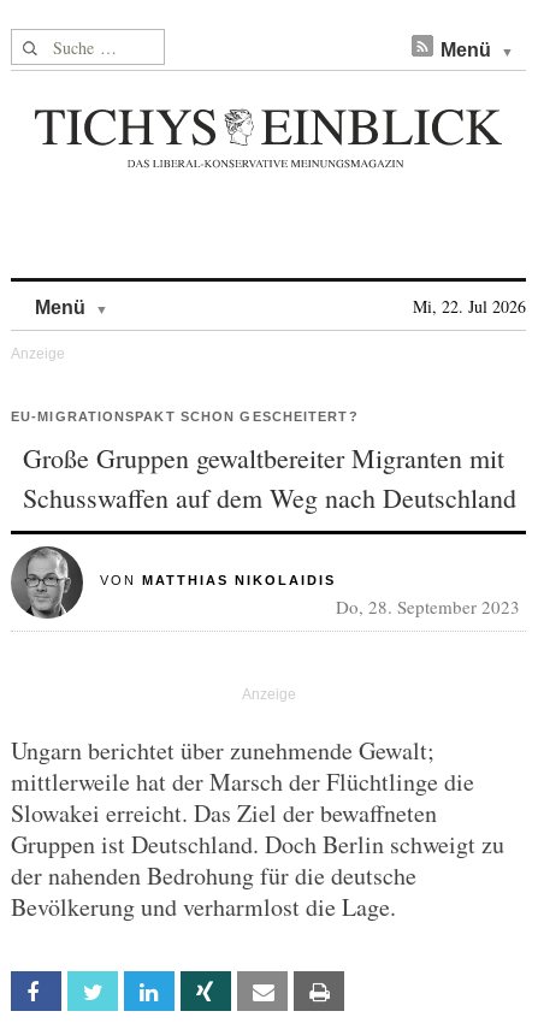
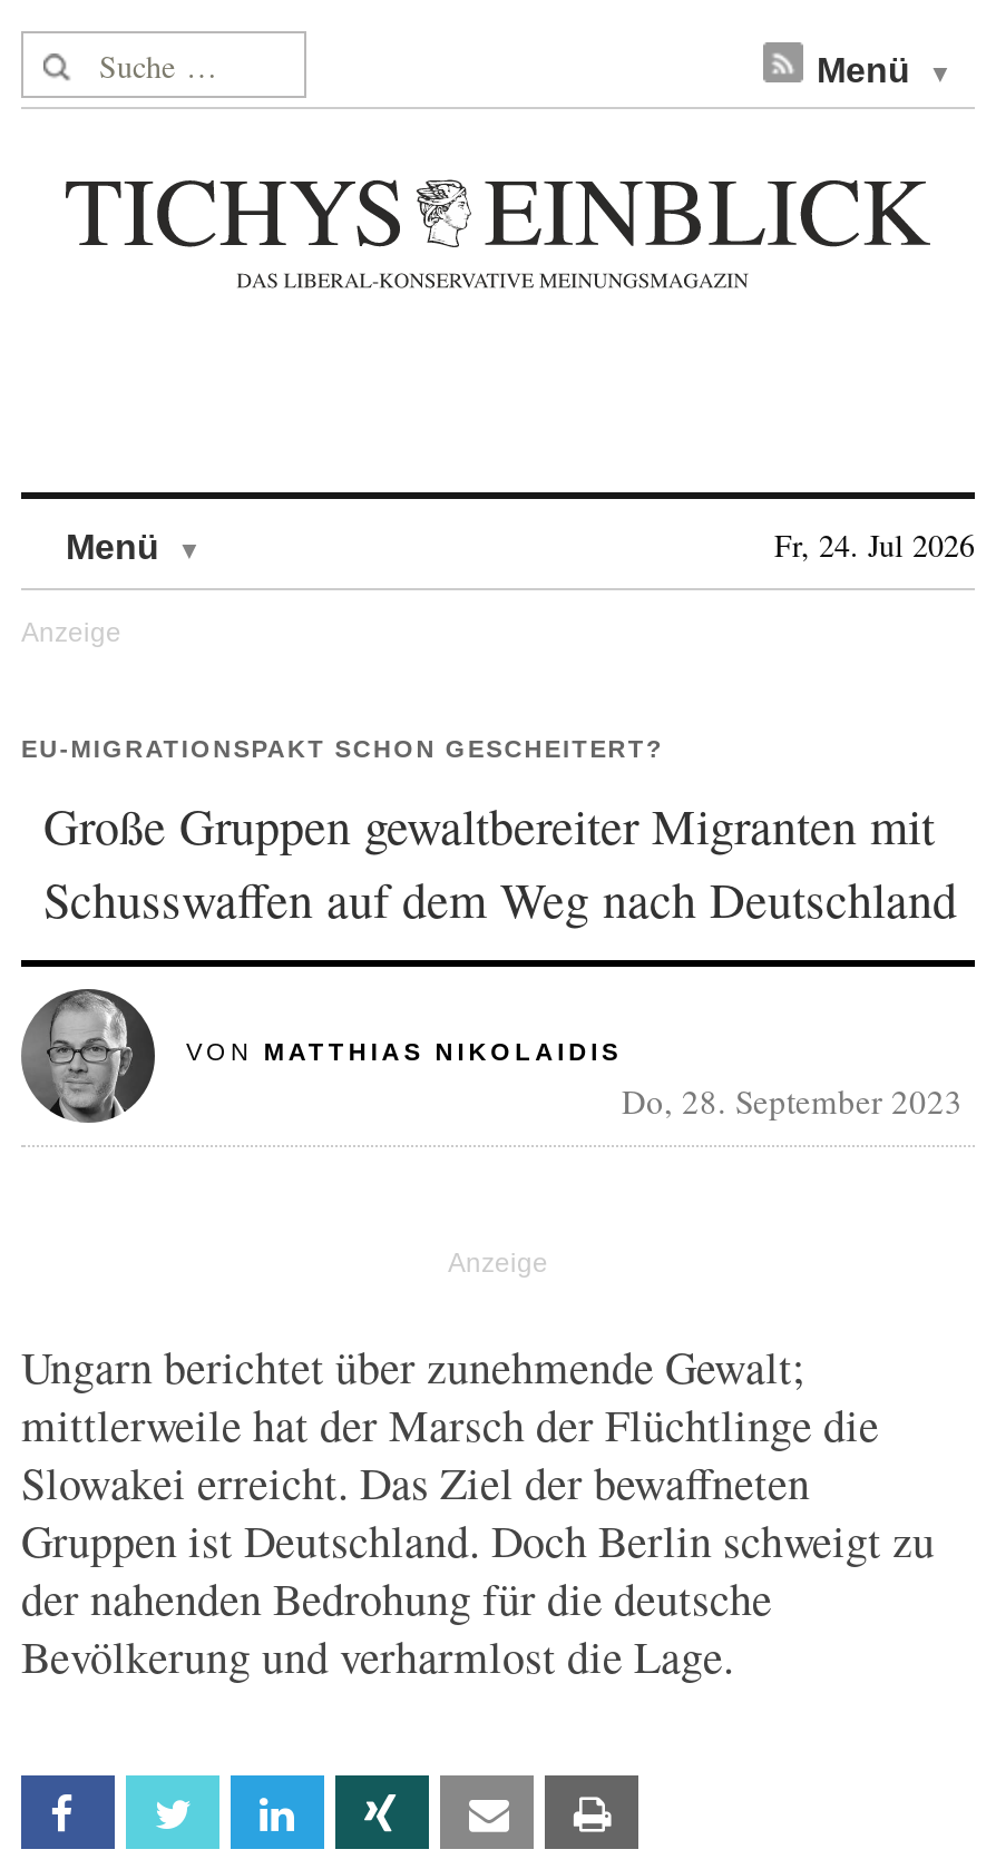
[413,295,526,318] Mi, 22. Jul 2026 -> [774,523,975,566] Fr, 24. Jul 2026

